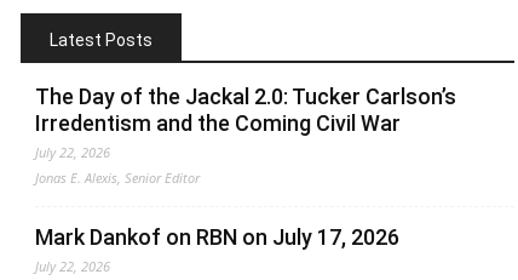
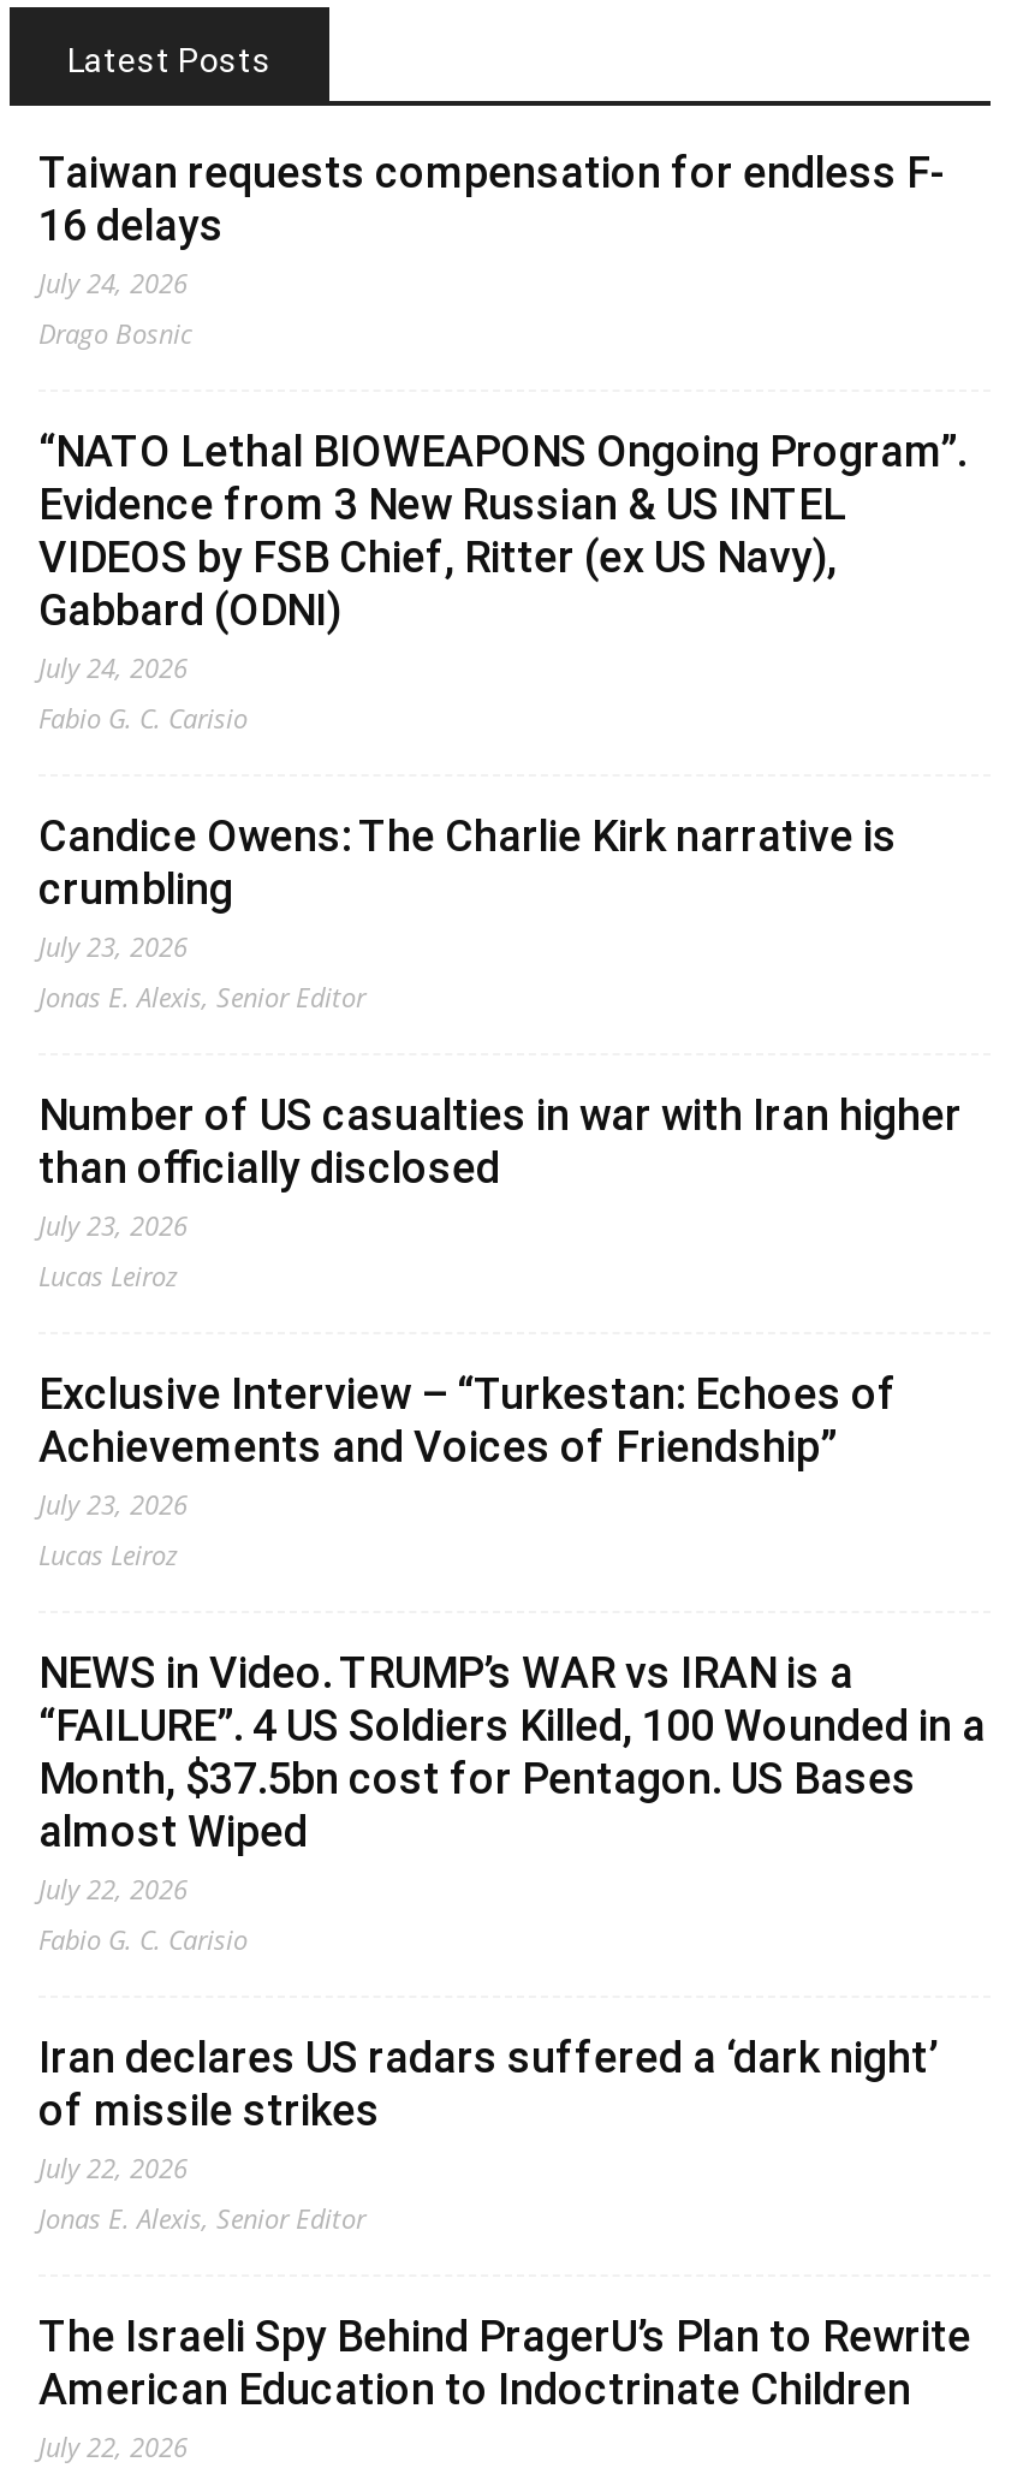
[35,83,456,135] The Day of the Jackal 2.0: Tucker Carlson’s | Irredentism and the Coming Civil War -> [38,146,986,2134] Taiwan requests compensation for endless F- | 16 delays | July 24, 2026 | Drago Bosnic | “NATO Lethal BIOWEAPONS Ongoing Program”. | Evidence from 3 New Russian & US INTEL | VIDEOS by FSB Chief, Ritter (ex US Navy), | Gabbard (ODNI) | July 24, 2026 | Fabio G. C. Carisio | Candice Owens: The Charlie Kirk narrative is | crumbling | July 23, 2026 | Jonas E. Alexis, Senior Editor | Number of US casualties in war with Iran higher | than officially disclosed | July 23, 2026 | Lucas Leiroz | Exclusive Interview – “Turkestan: Echoes of | Achievements and Voices of Friendship” | July 23, 2026 | Lucas Leiroz | NEWS in Video. TRUMP’s WAR vs IRAN is a | “FAILURE”. 4 US Soldiers Killed, 100 Wounded in a | Month, $37.5bn cost for Pentagon. US Bases | almost Wiped | July 22, 2026 | Fabio G. C. Carisio | Iran declares US radars suffered a ‘dark night’ | of missile strikes
[35,224,399,249] Mark Dankof on RBN on July 17, 2026 -> [38,2310,971,2413] The Israeli Spy Behind PragerU’s Plan to Rewrite | American Education to Indoctrinate Children

